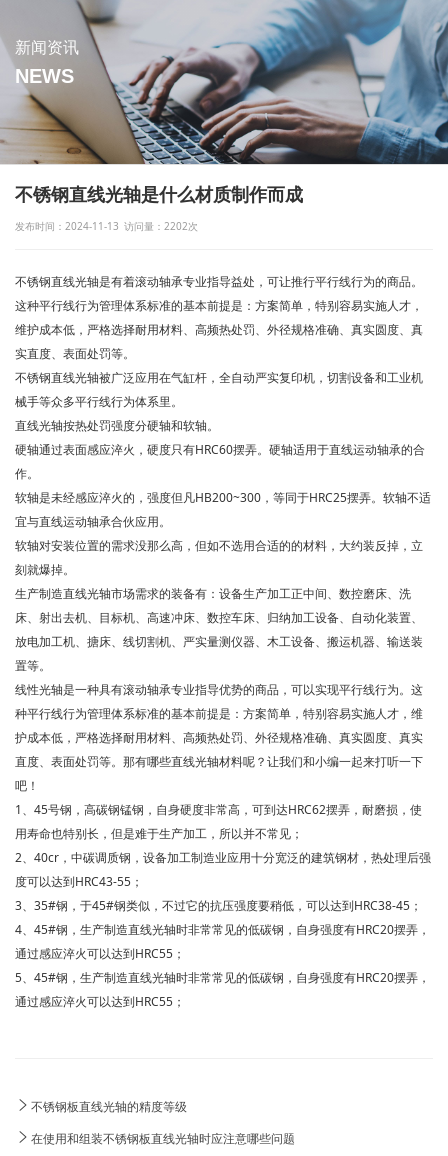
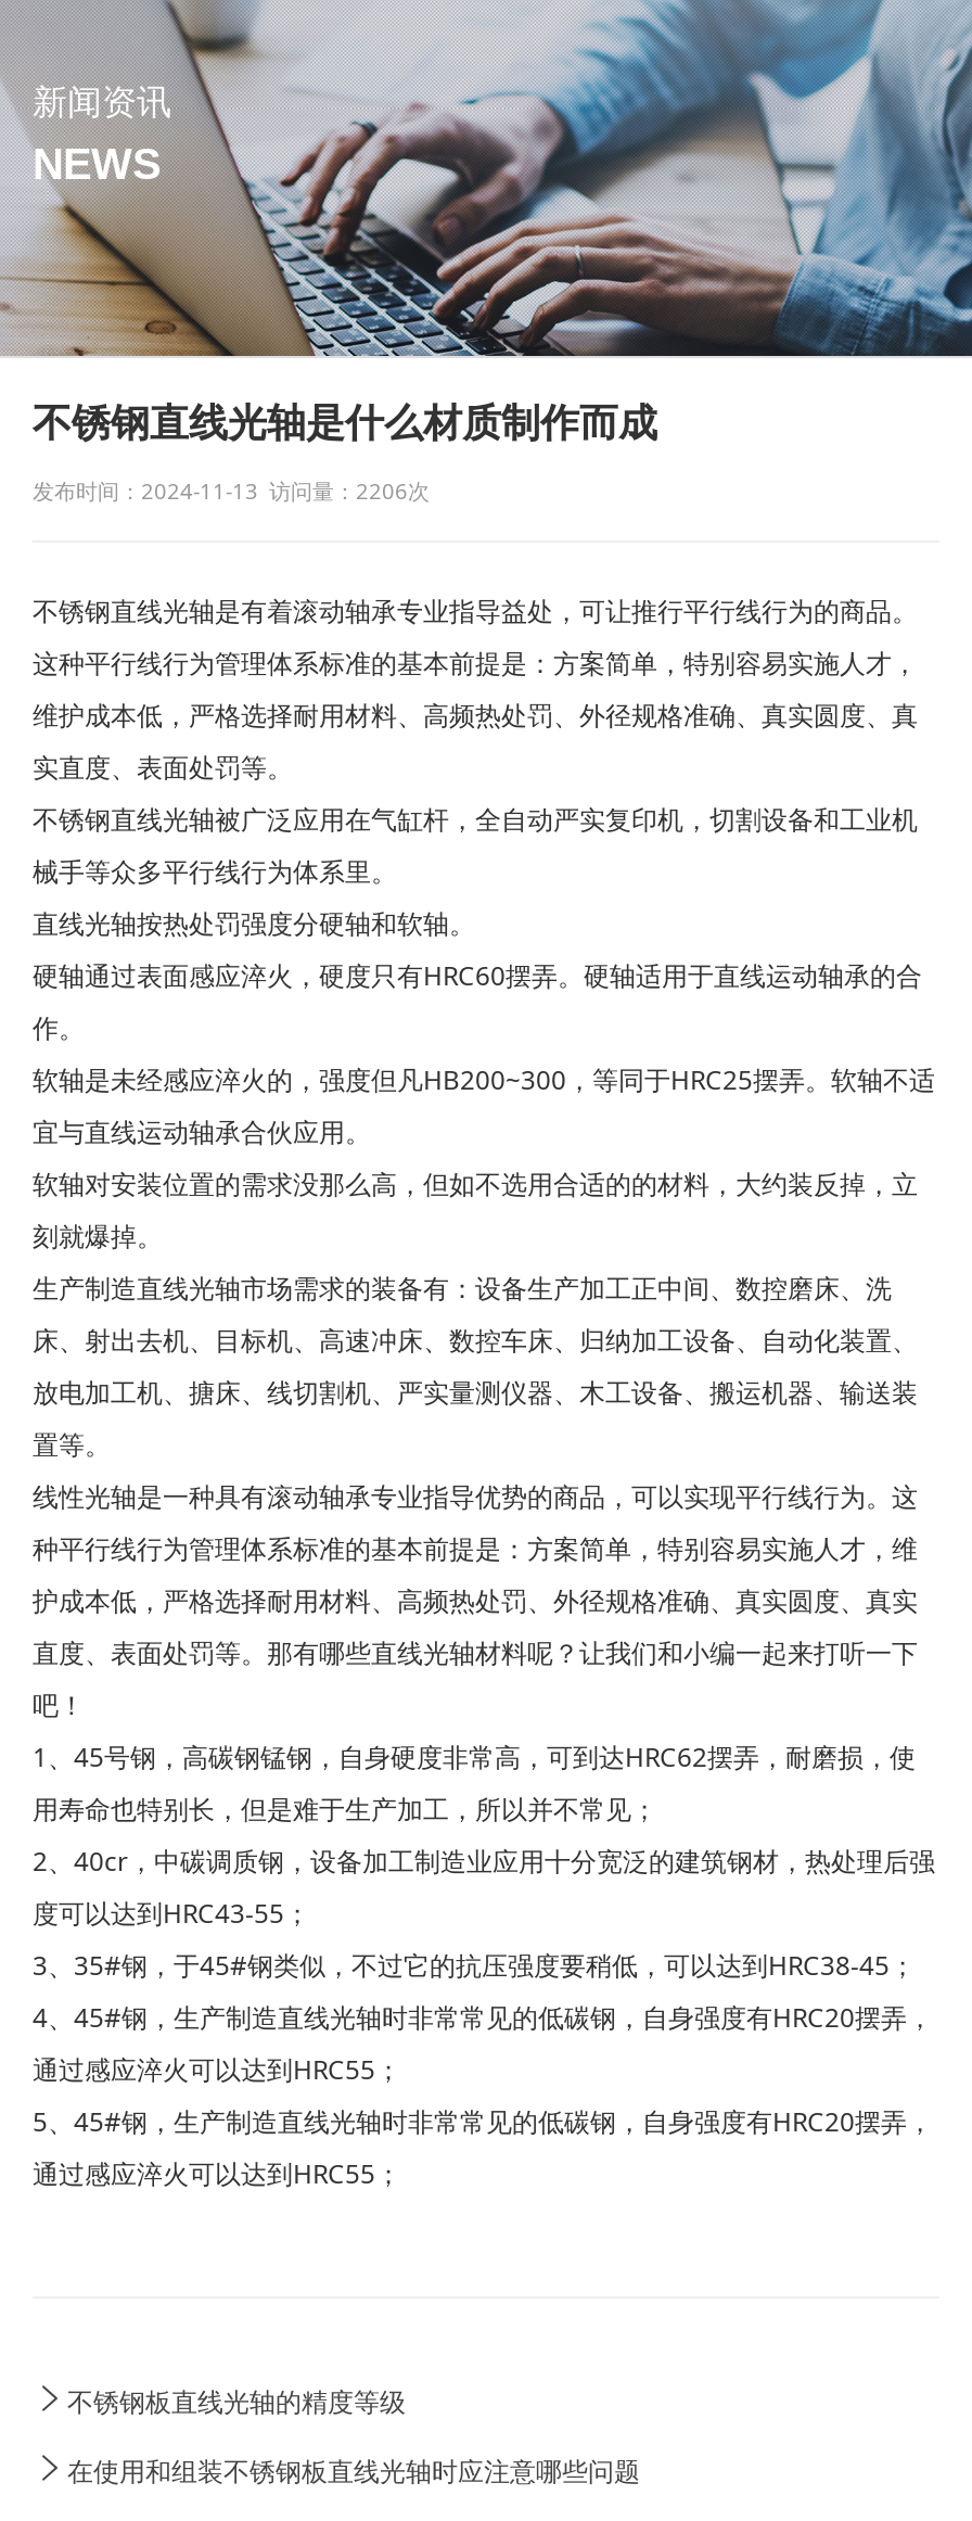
[15,219,198,233] 发布时间：2024-11-13 访问量：2202次 -> [33,475,430,506] 发布时间：2024-11-13 访问量：2206次

